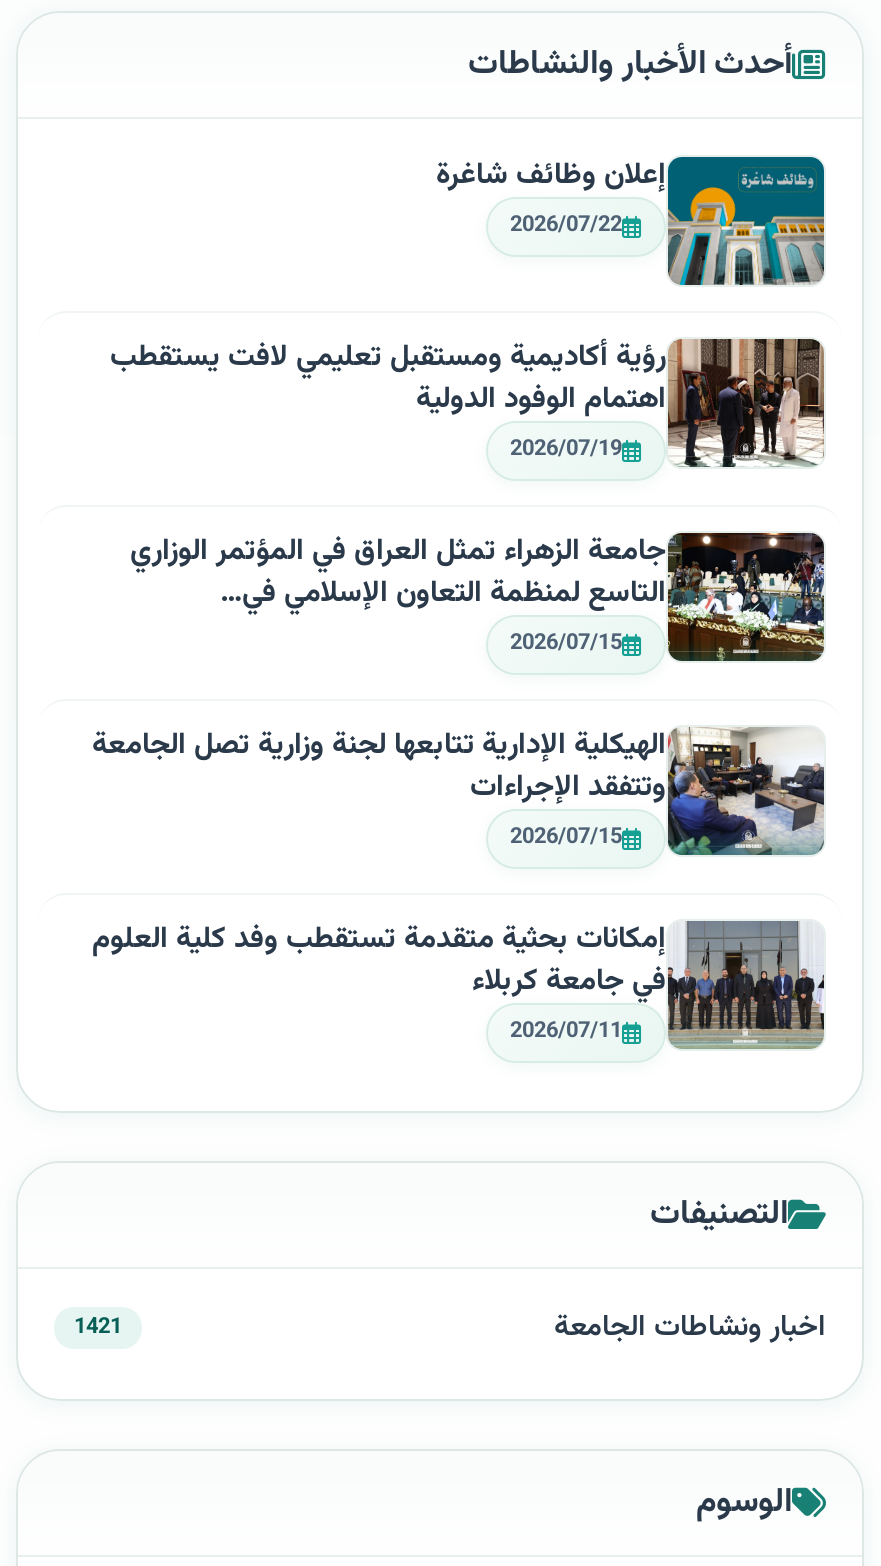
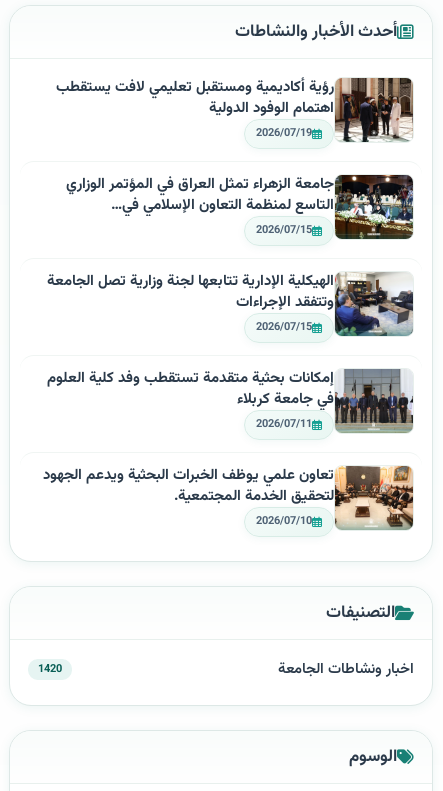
[436,153,826,287] [image] | إعلان وظائف شاغرة | 2026/07/22 -> none
moved [92,335,828,1049] -> [47,76,415,433]: [image] | رؤية أكاديمية ومستقبل تعليمي لافت يستقطب | اهتمام الوفود الدولية | ... | في جامعة كربلاء | 2026/07/11
none -> [43,464,414,530] [image] | تعاون علمي يوظف الخبرات البحثية ويدعم الجهود | لتحقيق الخدمة المجتمعية. | 2026/07/10
[74,1311,122,1345] 1421 -> [38,661,62,678] 1420

